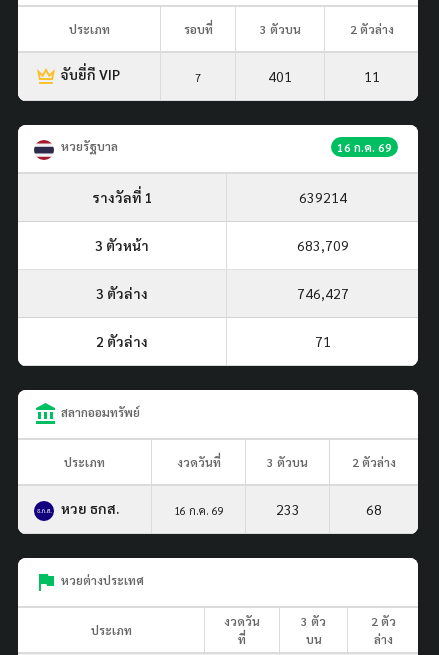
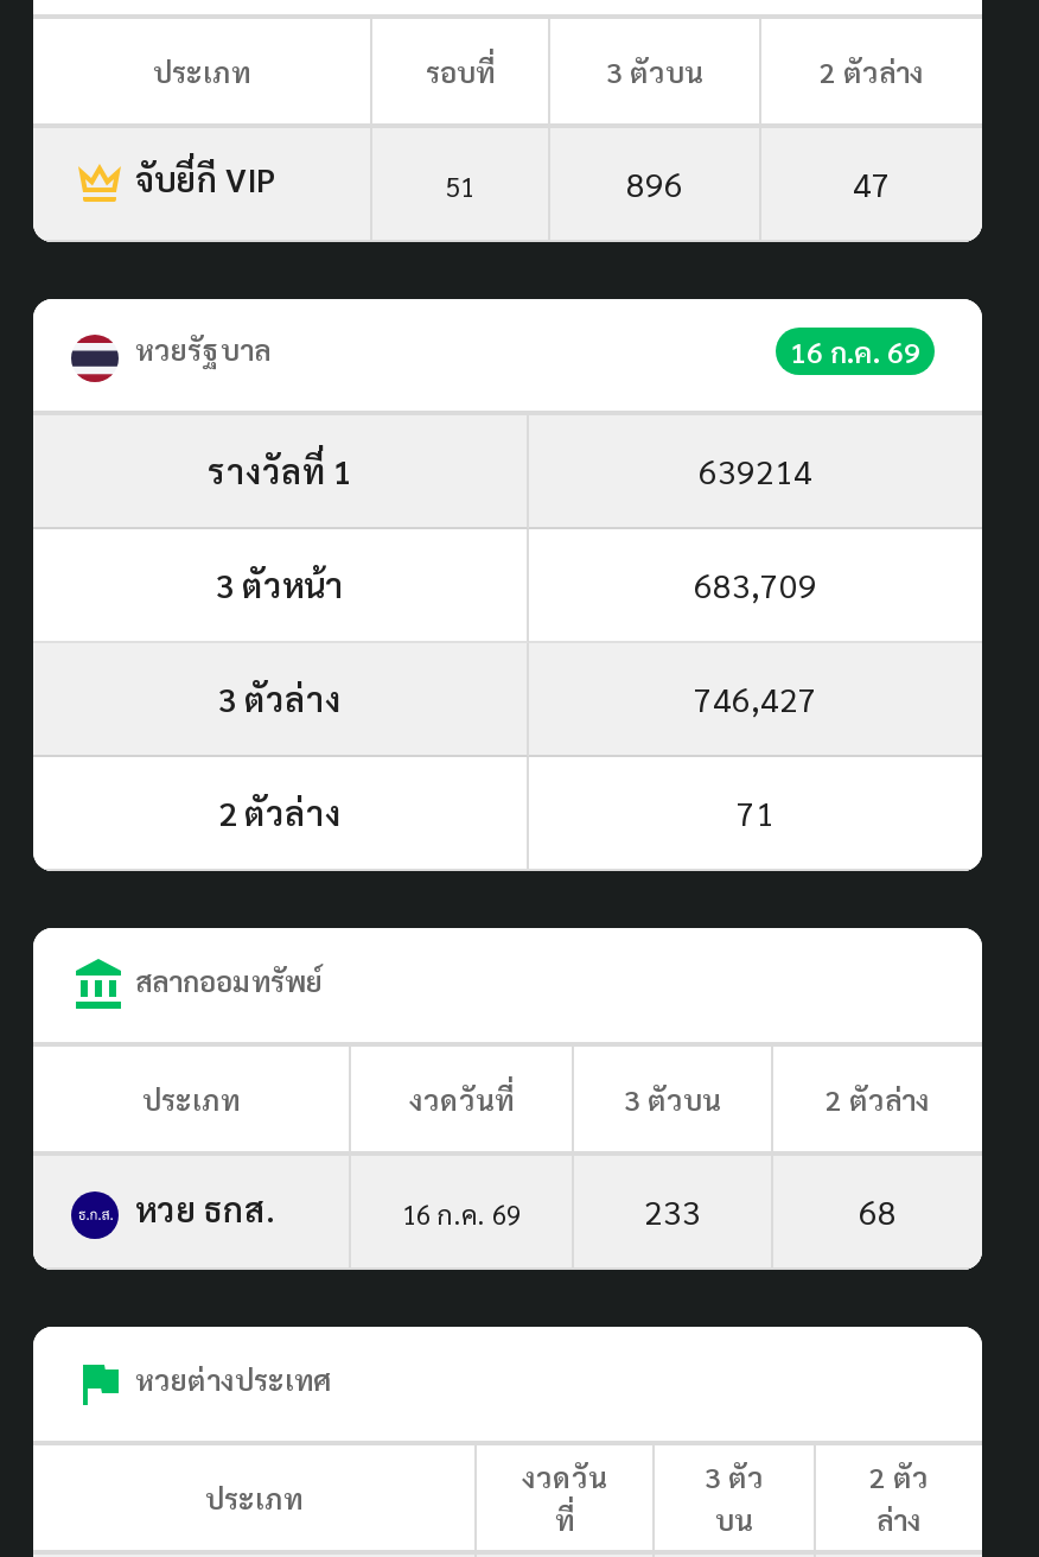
[195,70,201,85] 7 -> [446,168,474,204] 51
[268,67,292,85] 401 -> [626,161,683,204] 896
[363,67,379,85] 11 -> [853,161,891,204] 47

